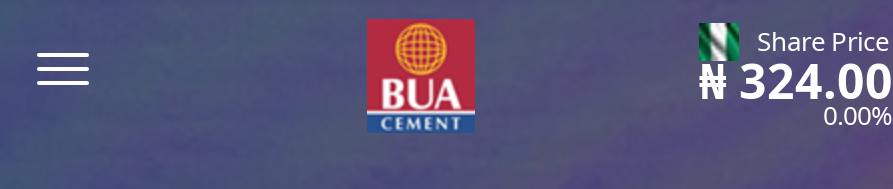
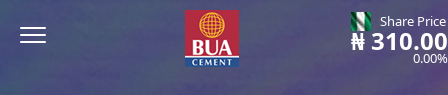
[699,47,893,113] ₦ 324.00 -> [351,24,448,57] ₦ 310.00

